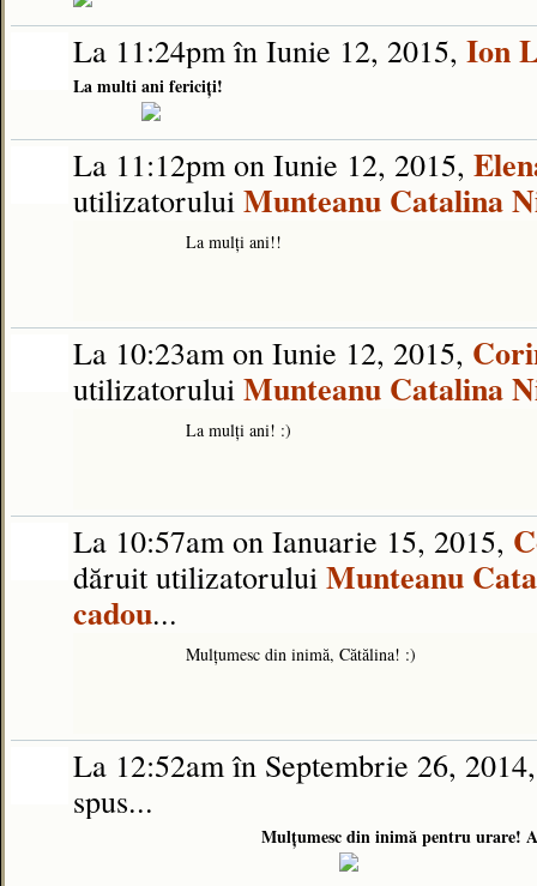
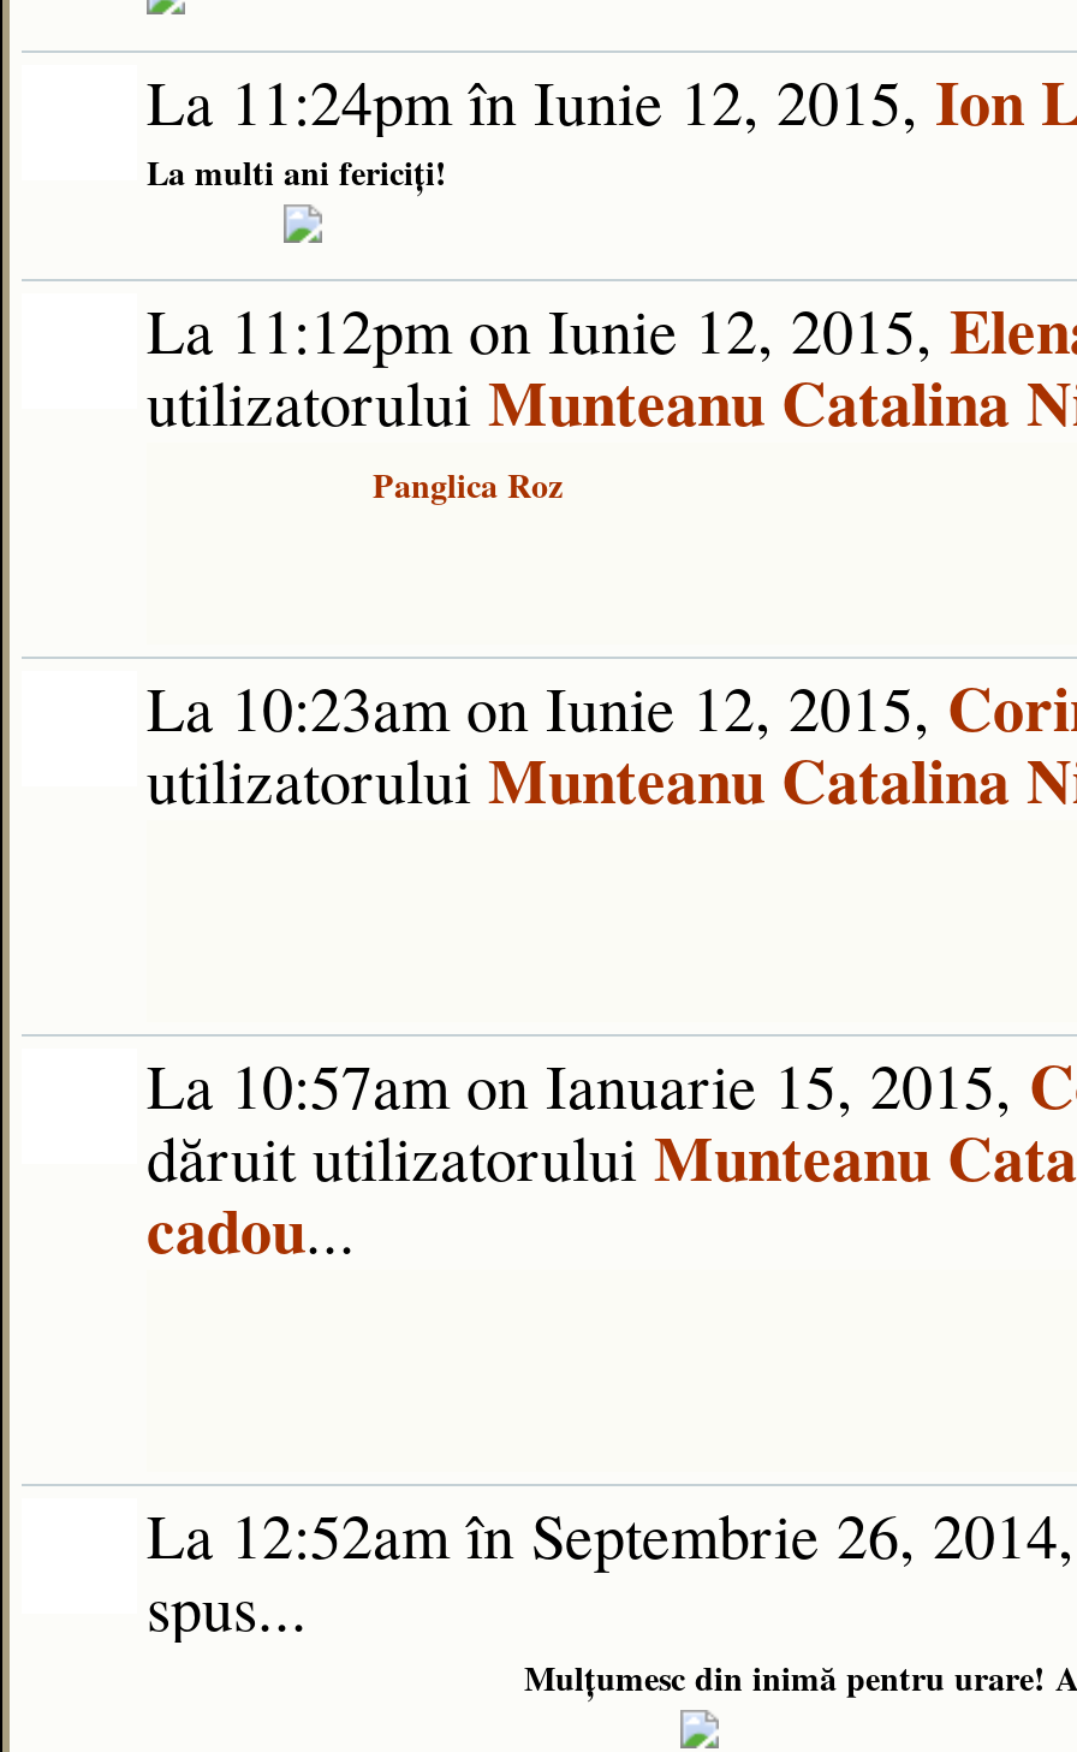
[186,230,282,253] La mulți ani!! -> [373,459,563,510] Panglica Roz
[186,418,291,441] La mulți ani! :) -> none
[186,643,416,665] Mulțumesc din inimă, Cătălina! :) -> none

